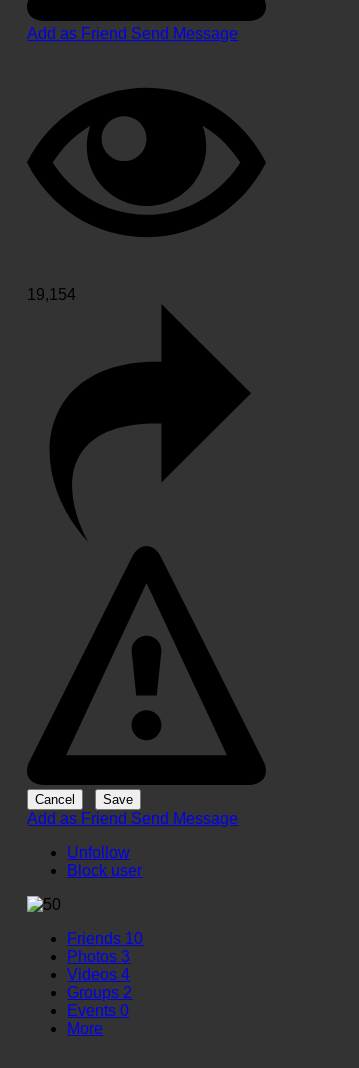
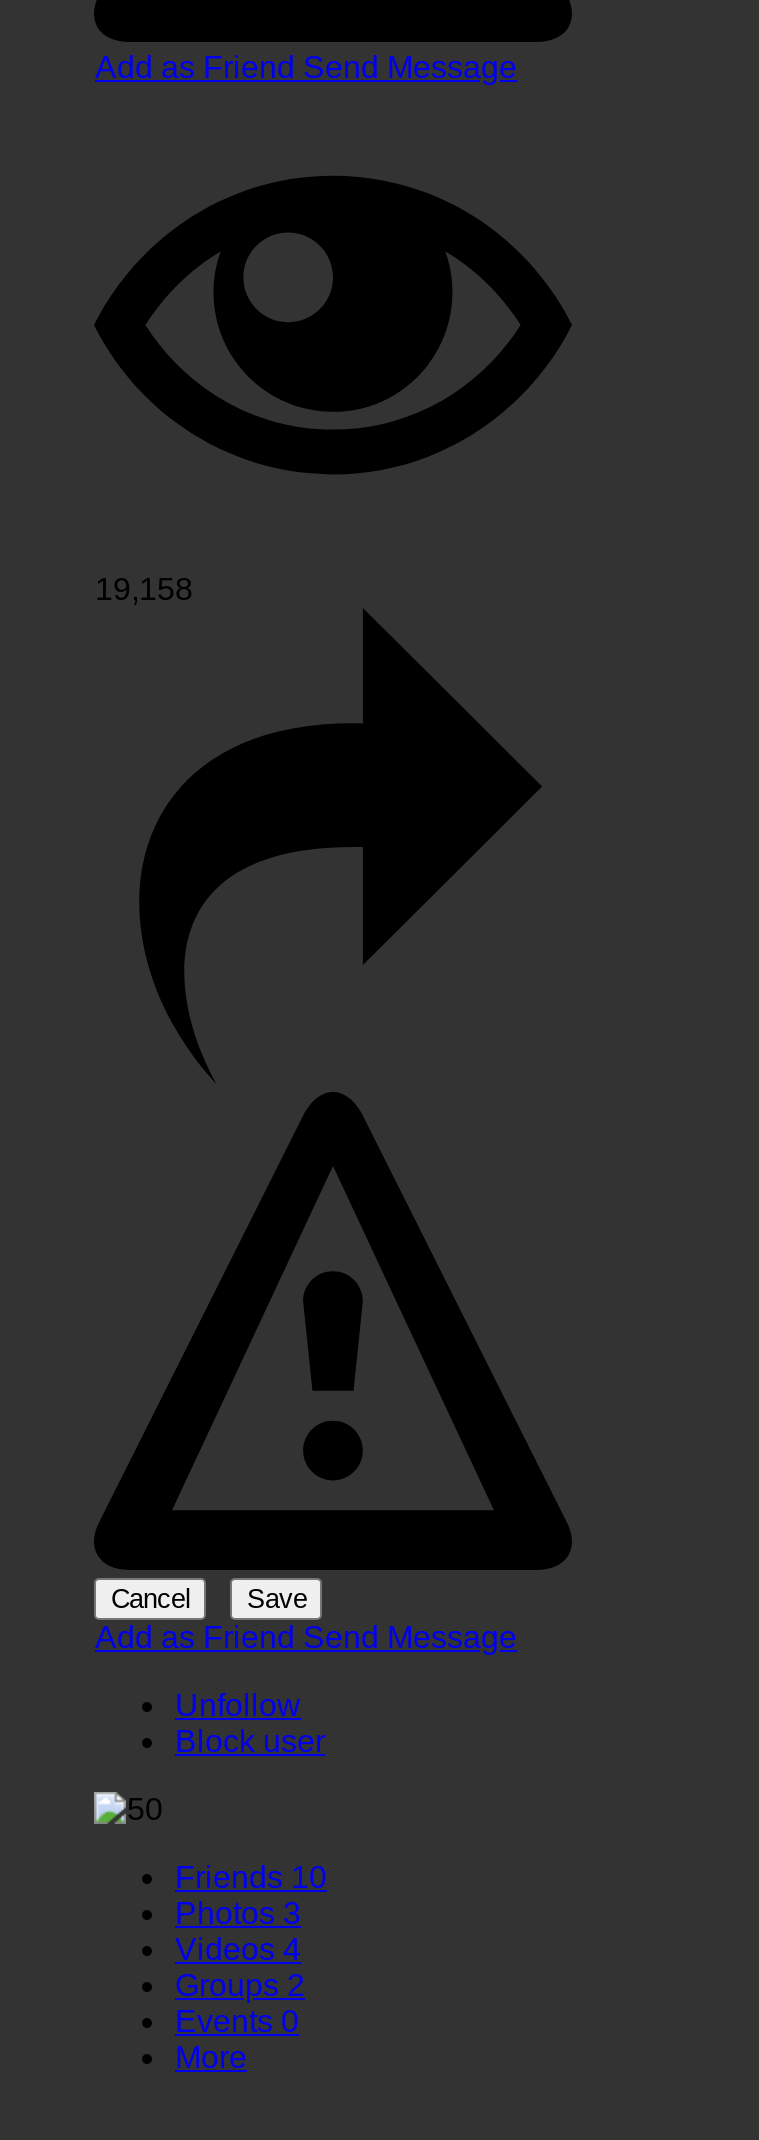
[27,286,76,303] 19,154 -> [95,572,193,606] 19,158

